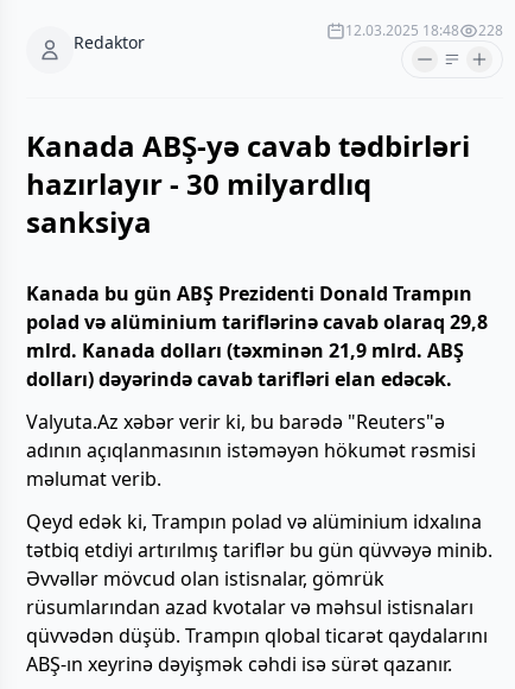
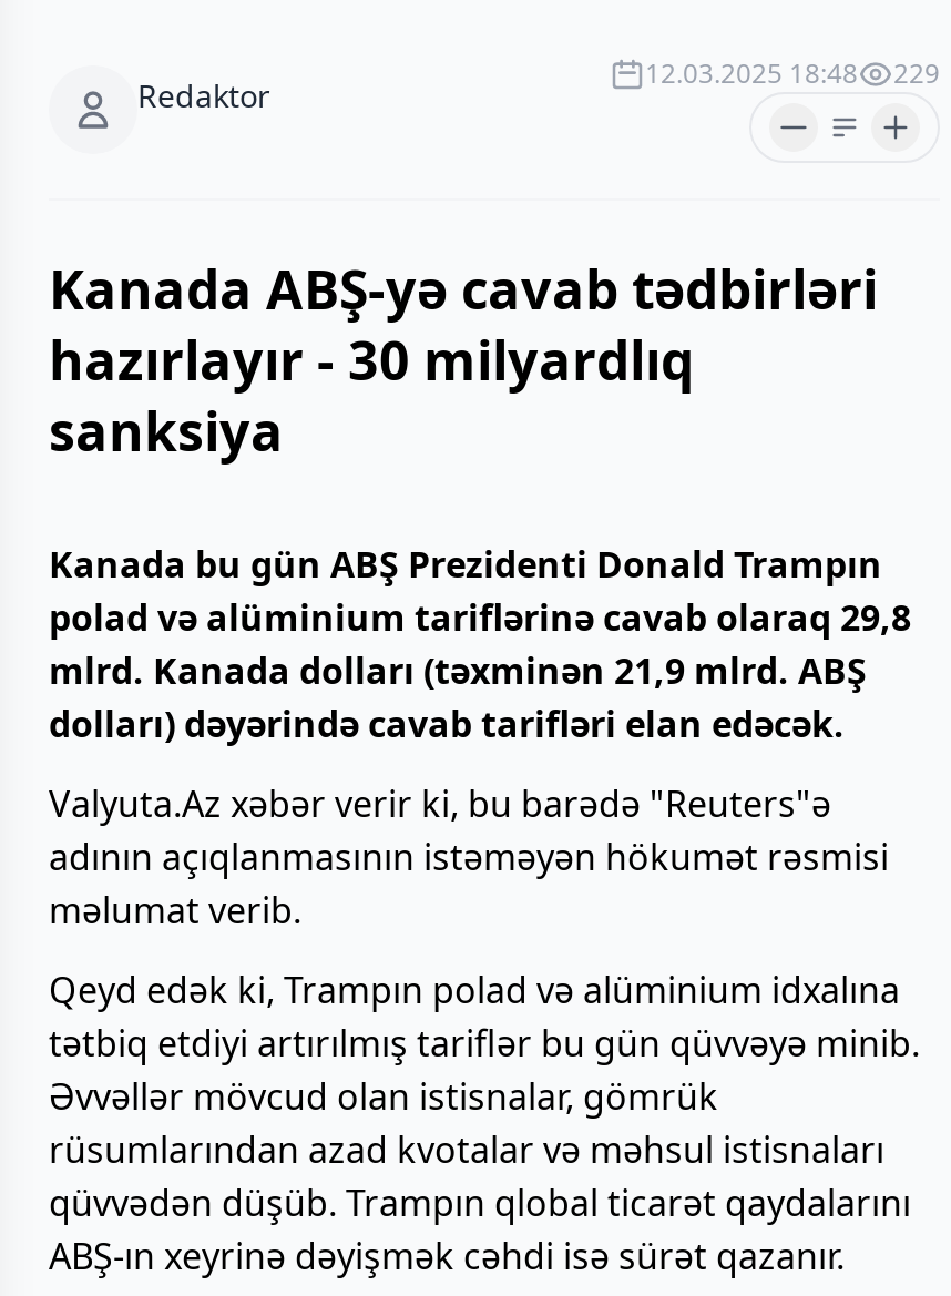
[345,20,503,41] 12.03.2025 18:48 228 -> [645,55,940,92] 12.03.2025 18:48 229

